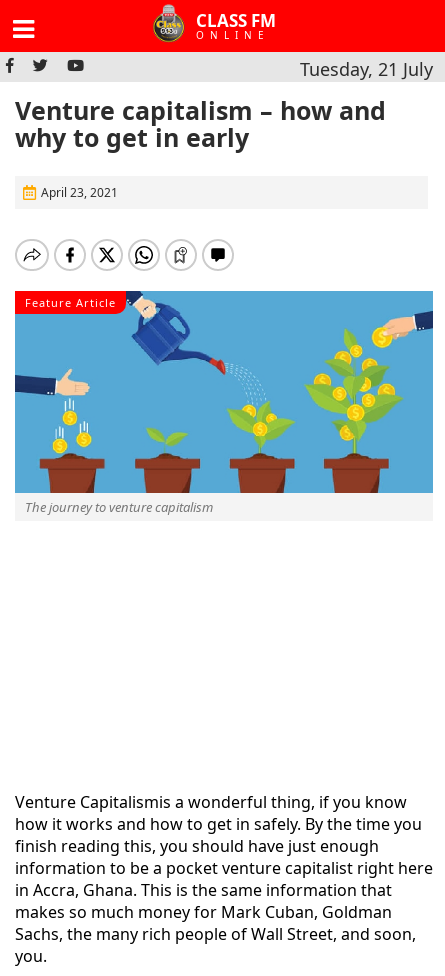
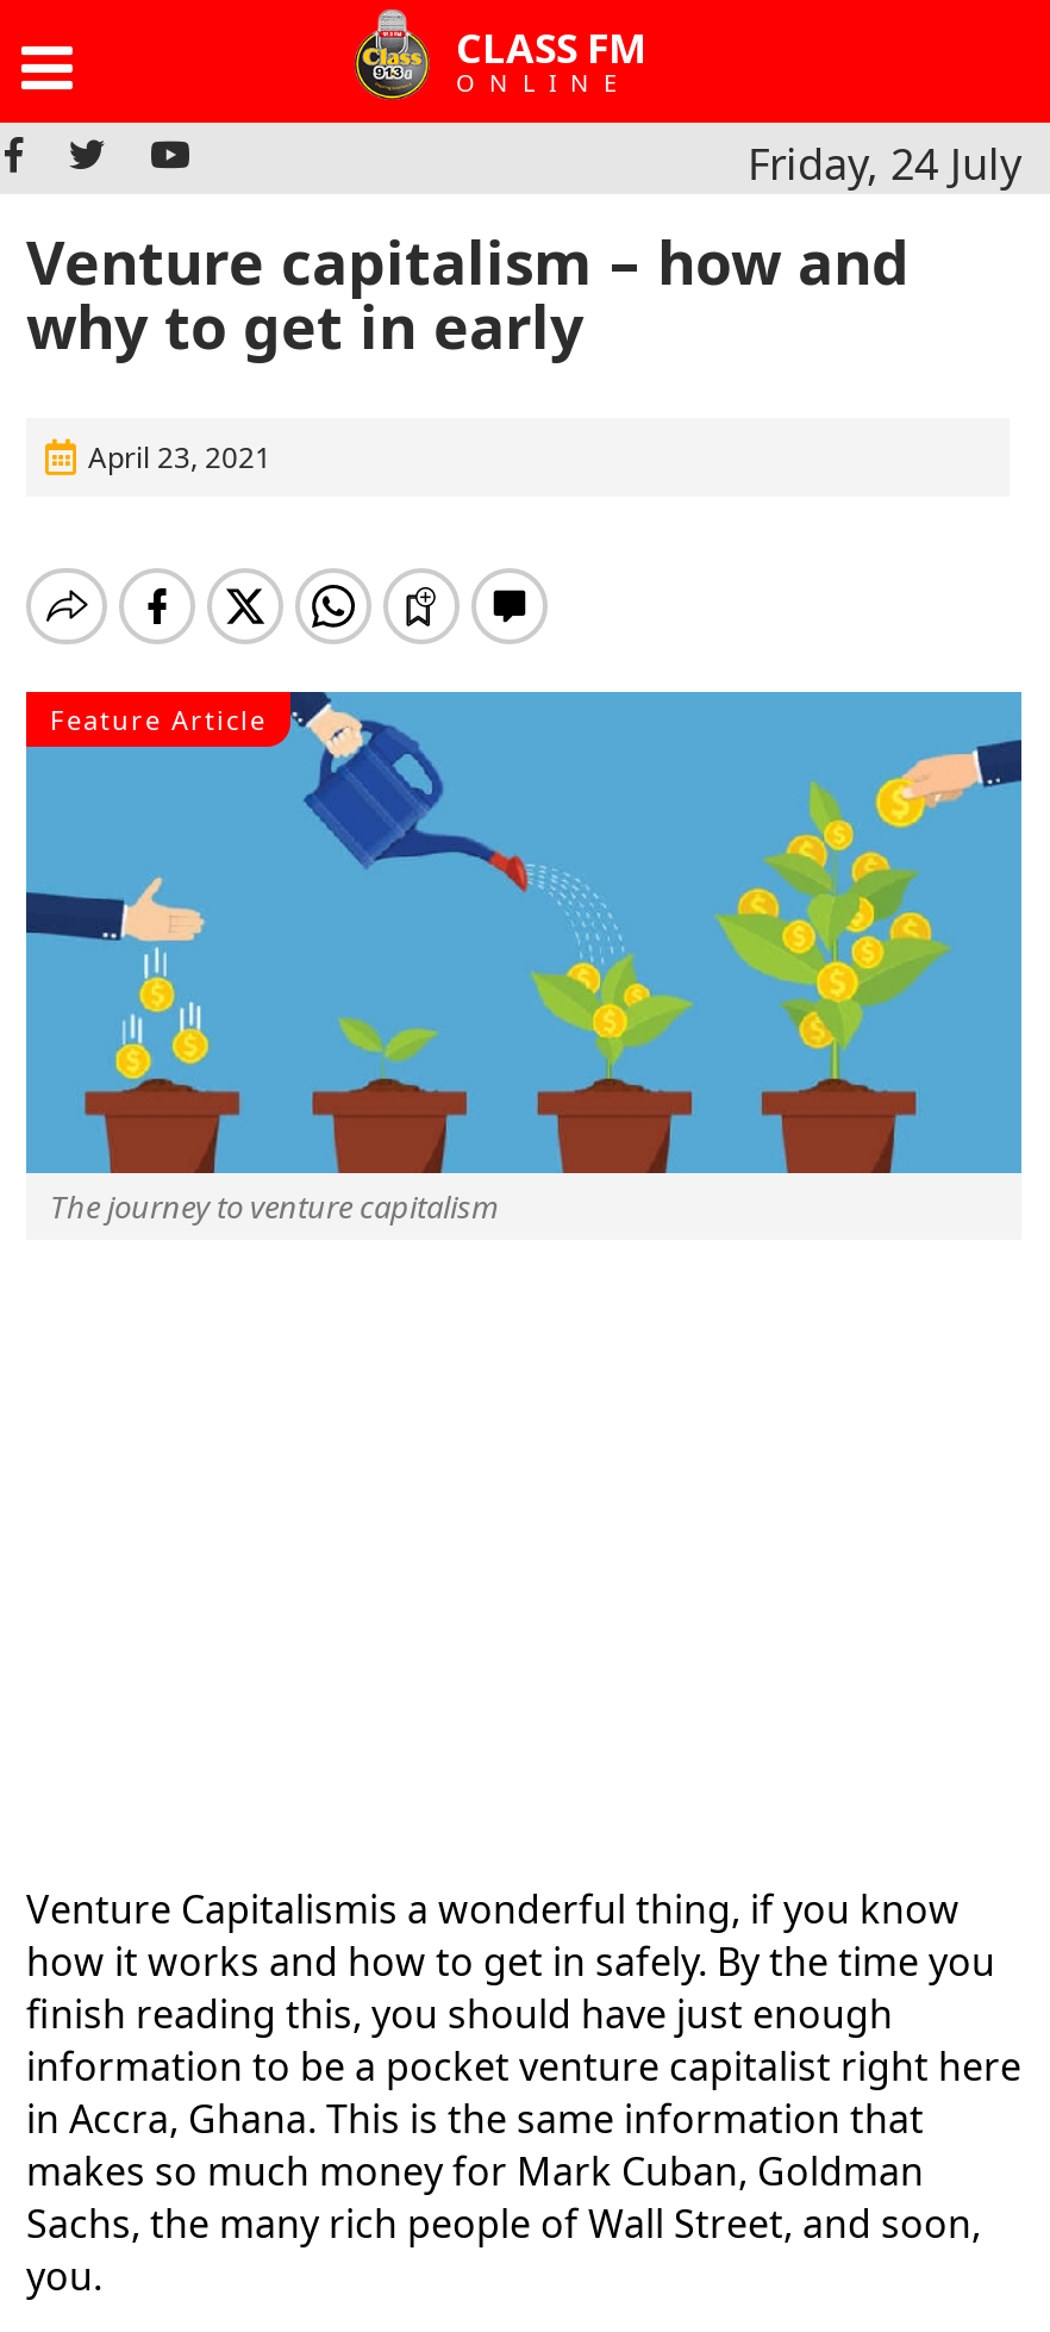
[300,57,433,81] Tuesday, 21 July -> [748,135,1021,192] Friday, 24 July

